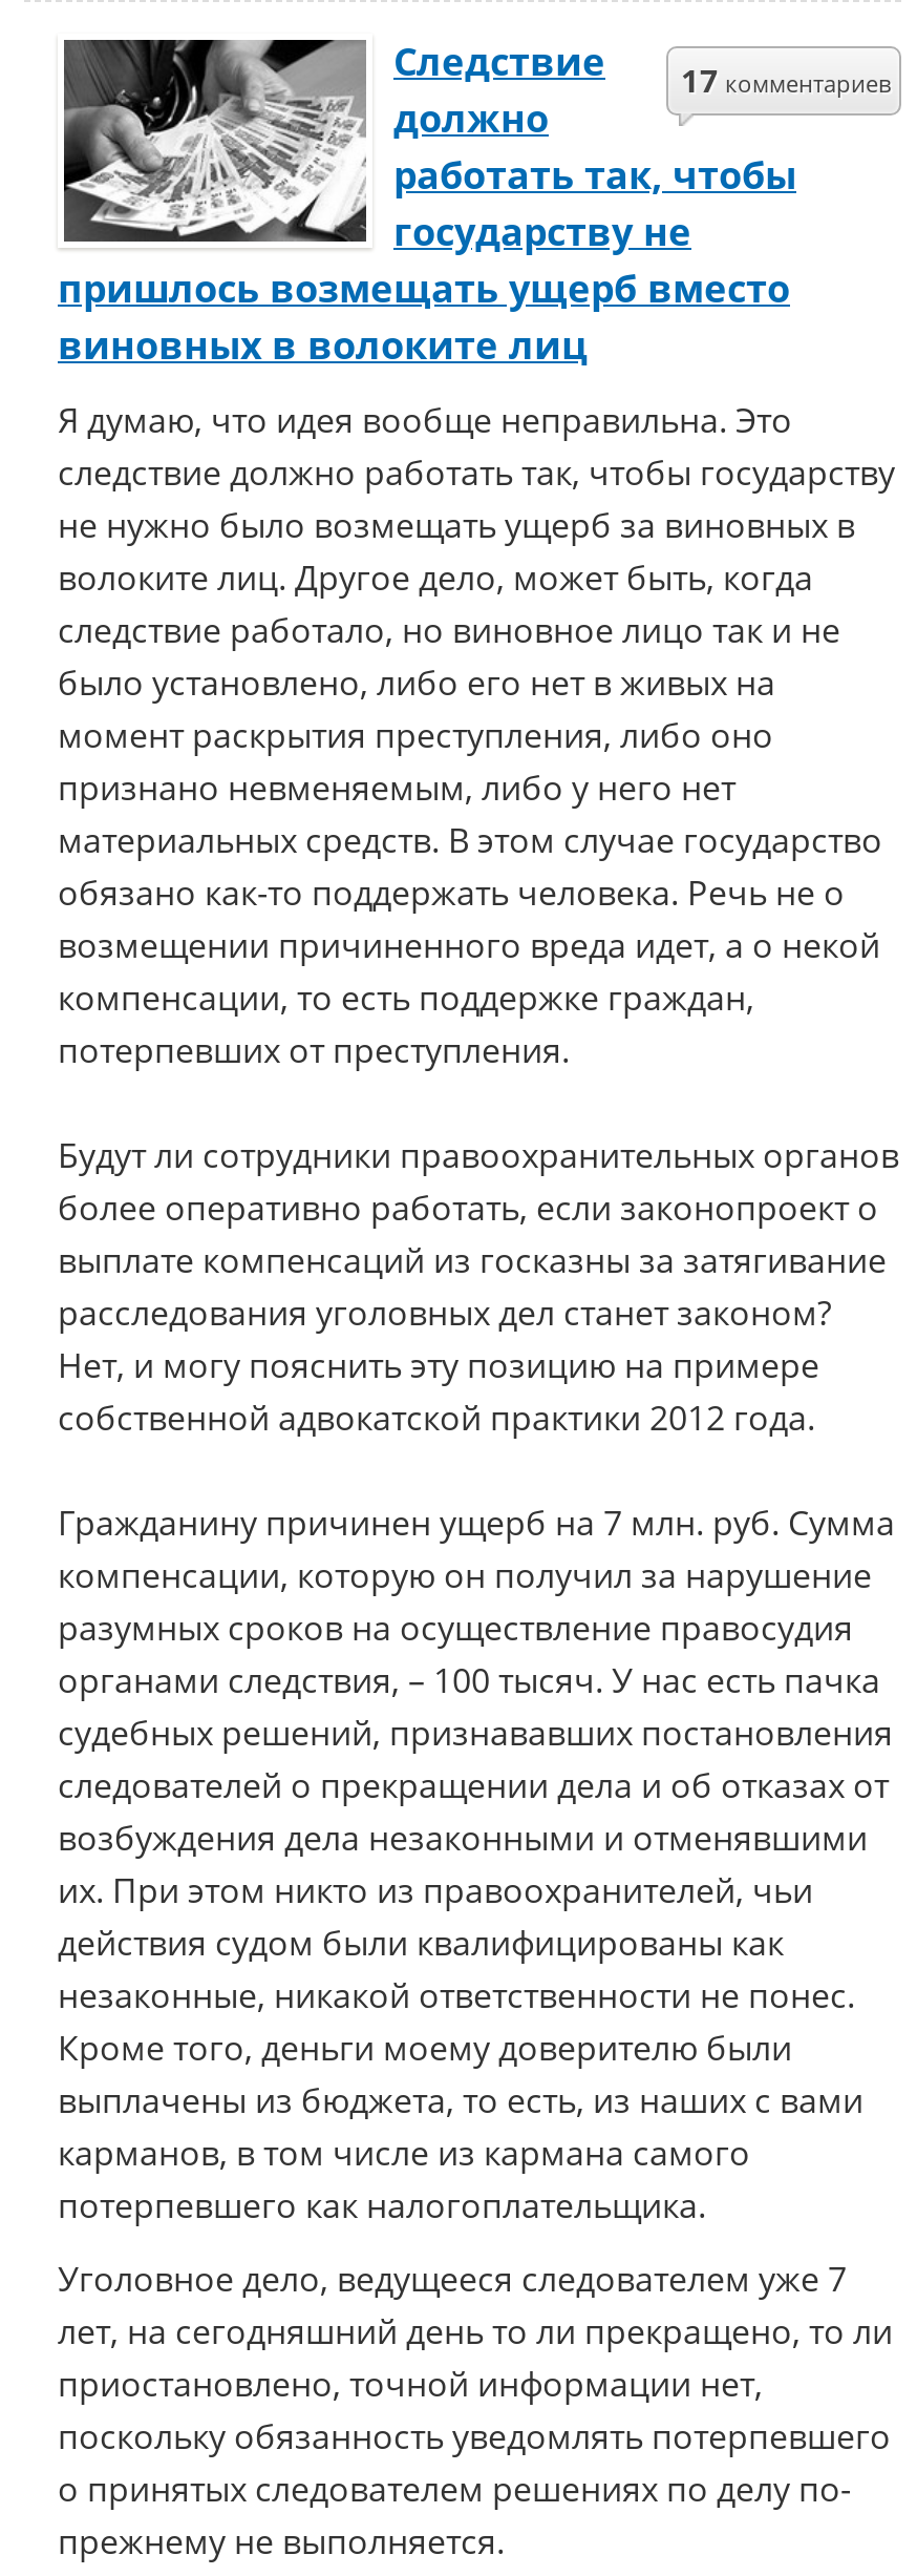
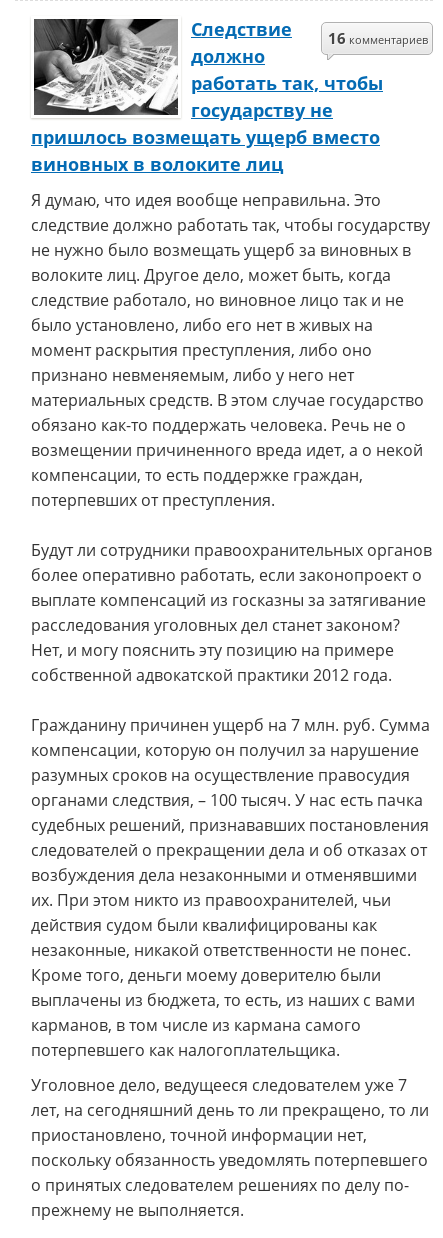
[681,59,891,101] 17 комментариев -> [328,28,428,48] 16 комментариев

